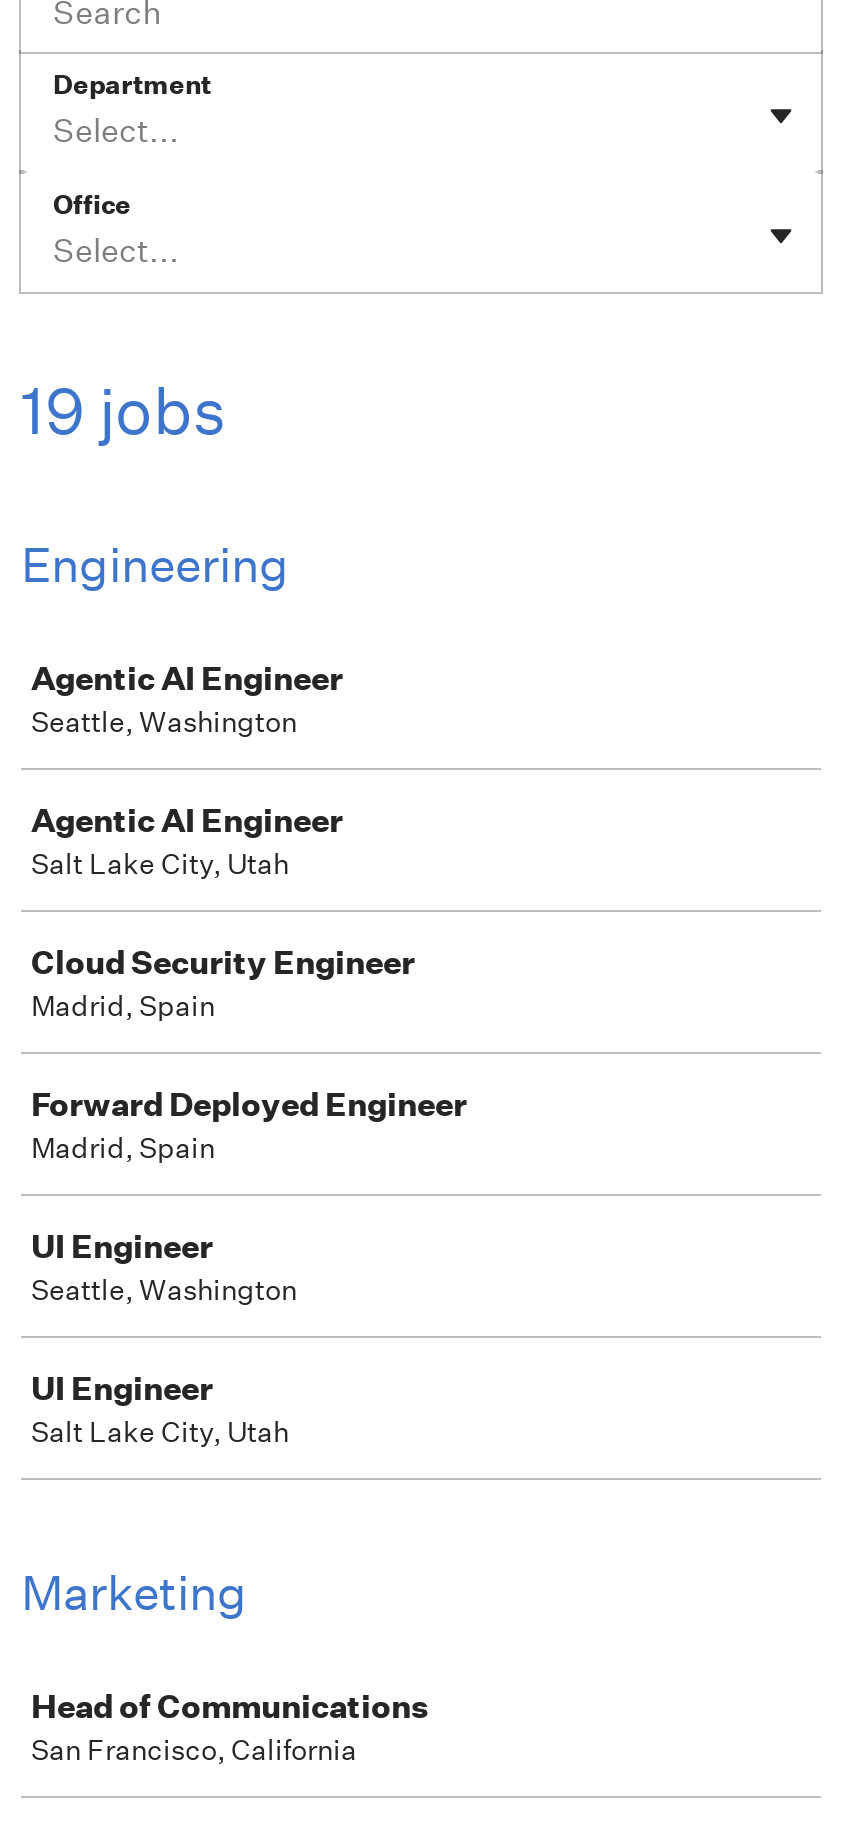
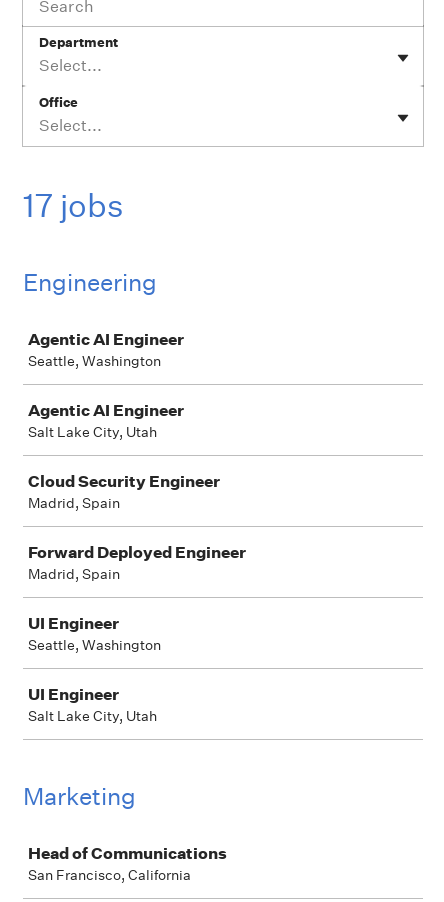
[21,372,227,450] 19 jobs -> [23,186,124,225] 17 jobs

